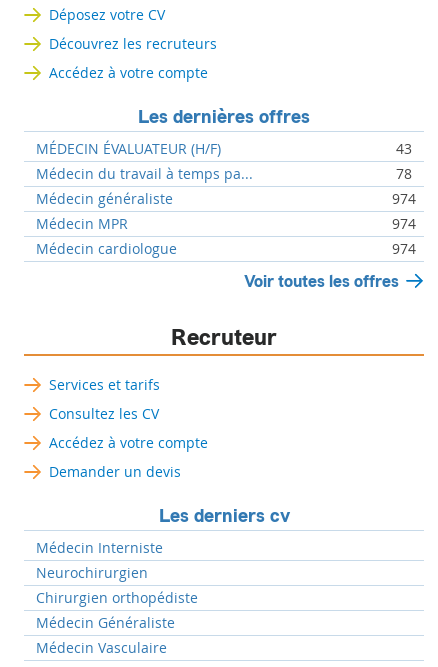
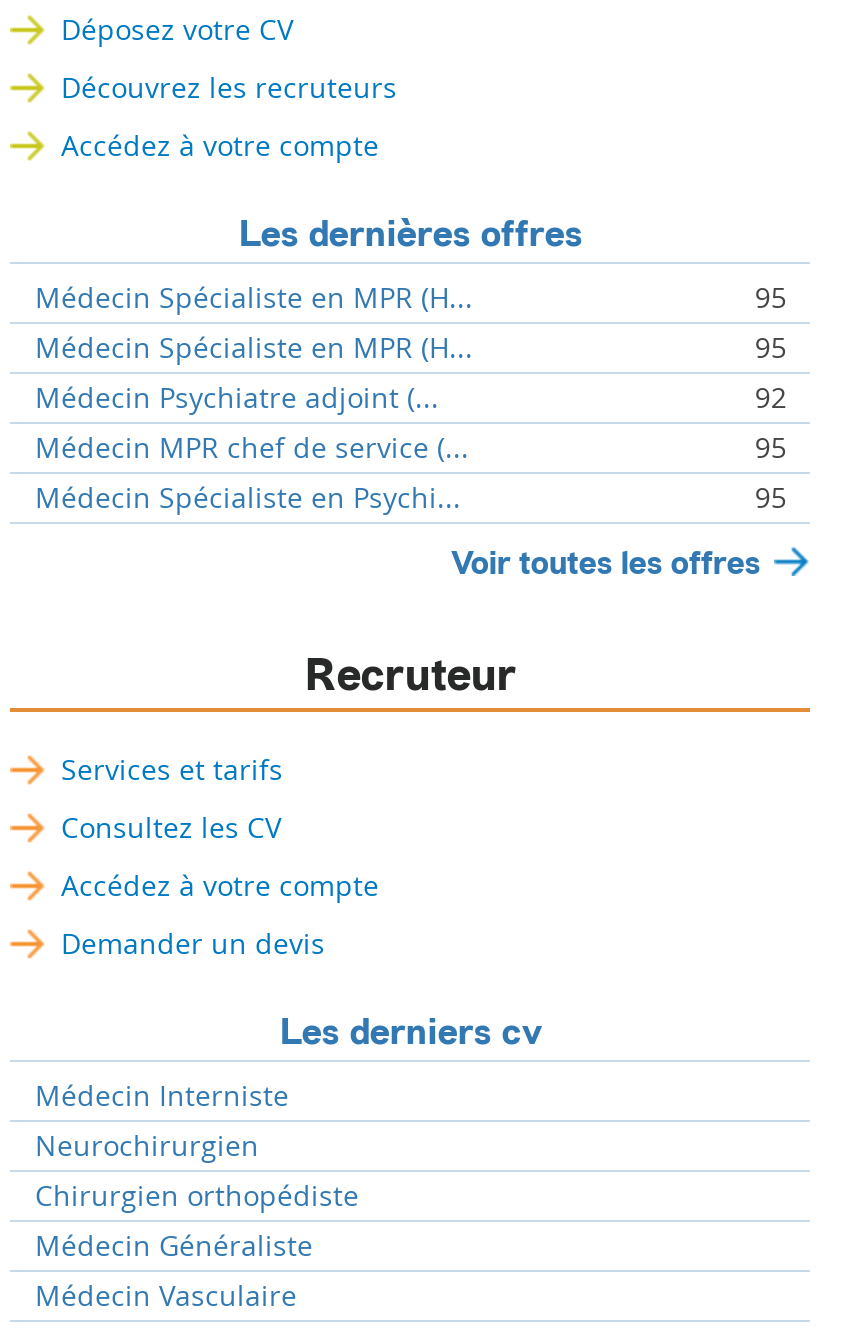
[36,139,416,258] MÉDECIN ÉVALUATEUR (H/F) | 43 | Médecin du travail à temps pa... | 78 | Médecin généraliste | 974 | Médecin MPR | 974 | Médecin cardiologue | 974 -> [35,278,787,516] Médecin Spécialiste en MPR (H... | 95 | Médecin Spécialiste en MPR (H... | 95 | Médecin Psychiatre adjoint (... | 92 | Médecin MPR chef de service (... | 95 | Médecin Spécialiste en Psychi... | 95

